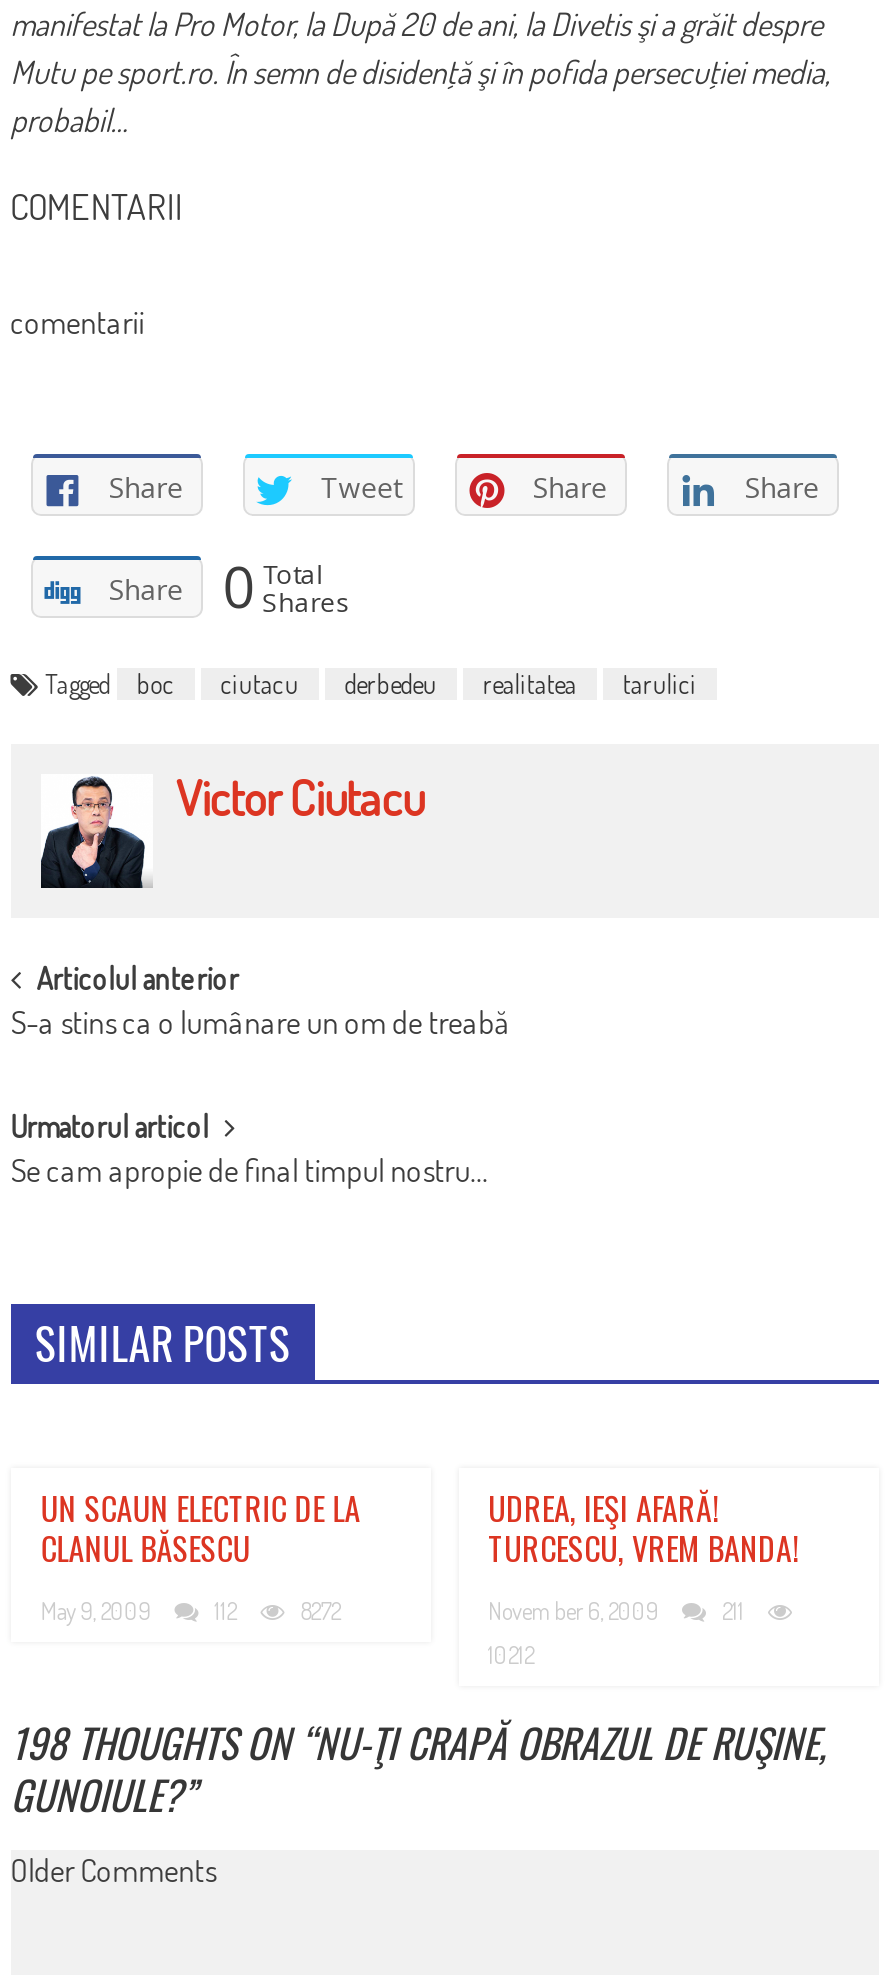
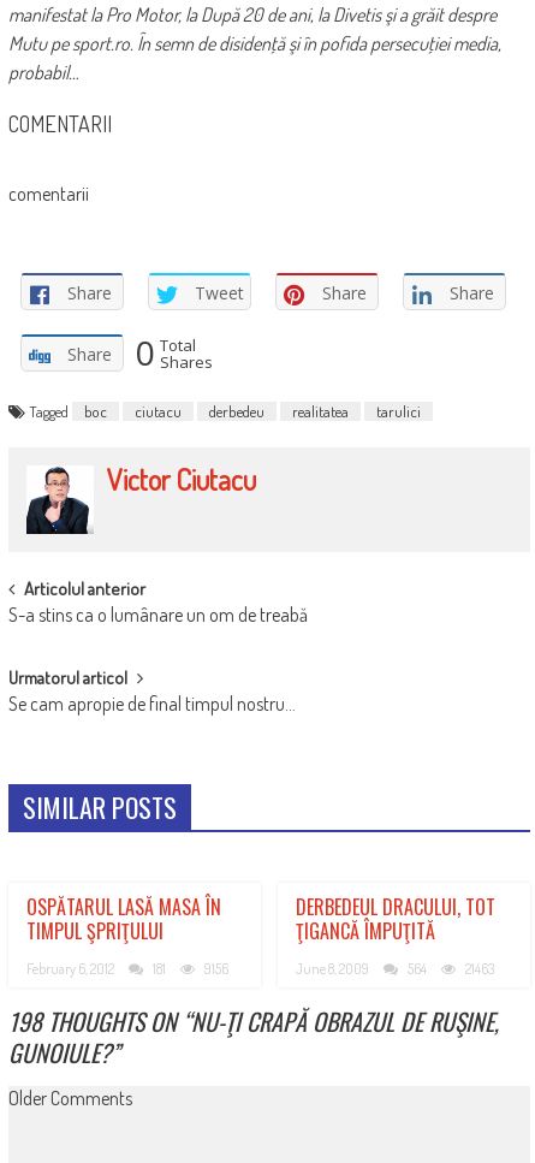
[40,1484,360,1626] UN SCAUN ELECTRIC DE LA | CLANUL BĂSESCU | May 9, 2009 | 112 | 8272 -> [26,892,228,978] OSPĂTARUL LASĂ MASA ÎN | TIMPUL ŞPRIŢULUI | February 6, 2012 | 181 | 9156
[488,1484,800,1670] UDREA, IEŞI AFARĂ! | TURCESCU, VREM BANDA! | November 6, 2009 | 211 | 10212 -> [295,892,495,978] DERBEDEUL DRACULUI, TOT | ŢIGANCĂ ÎMPUŢITĂ | June 8, 2009 | 564 | 21463

